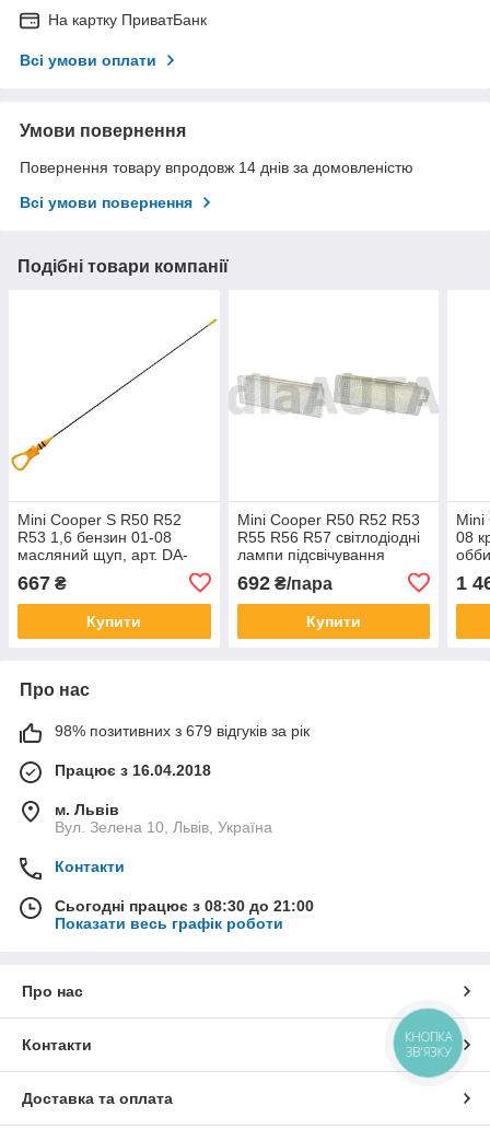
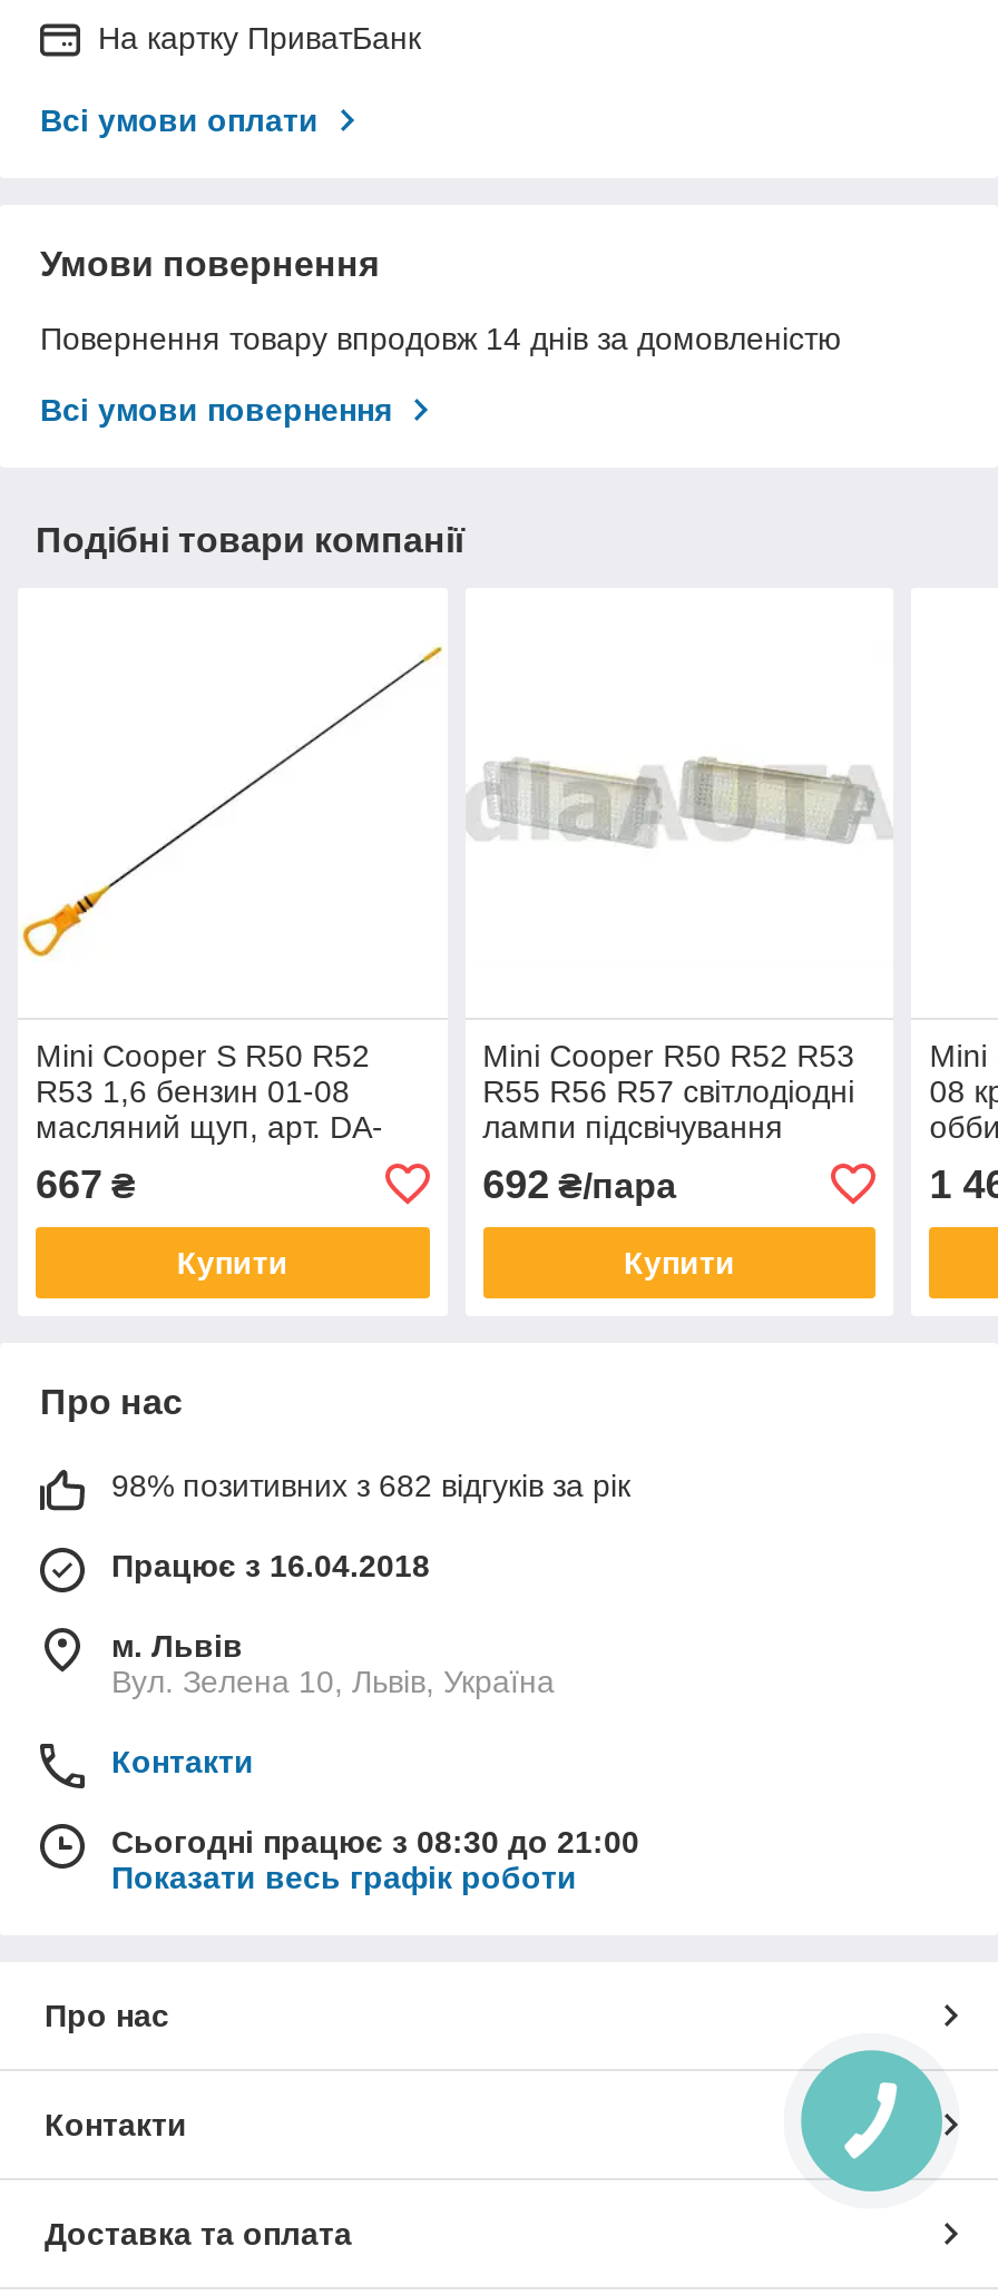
[55,721,310,739] 98% позитивних з 679 відгуків за рік -> [111,1467,630,1502] 98% позитивних з 682 відгуків за рік
[405,1028,452,1060] КНОПКА | ЗВ'ЯЗКУ -> none

